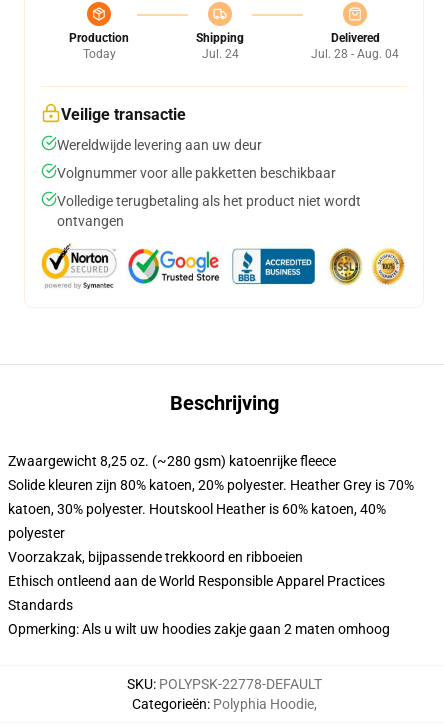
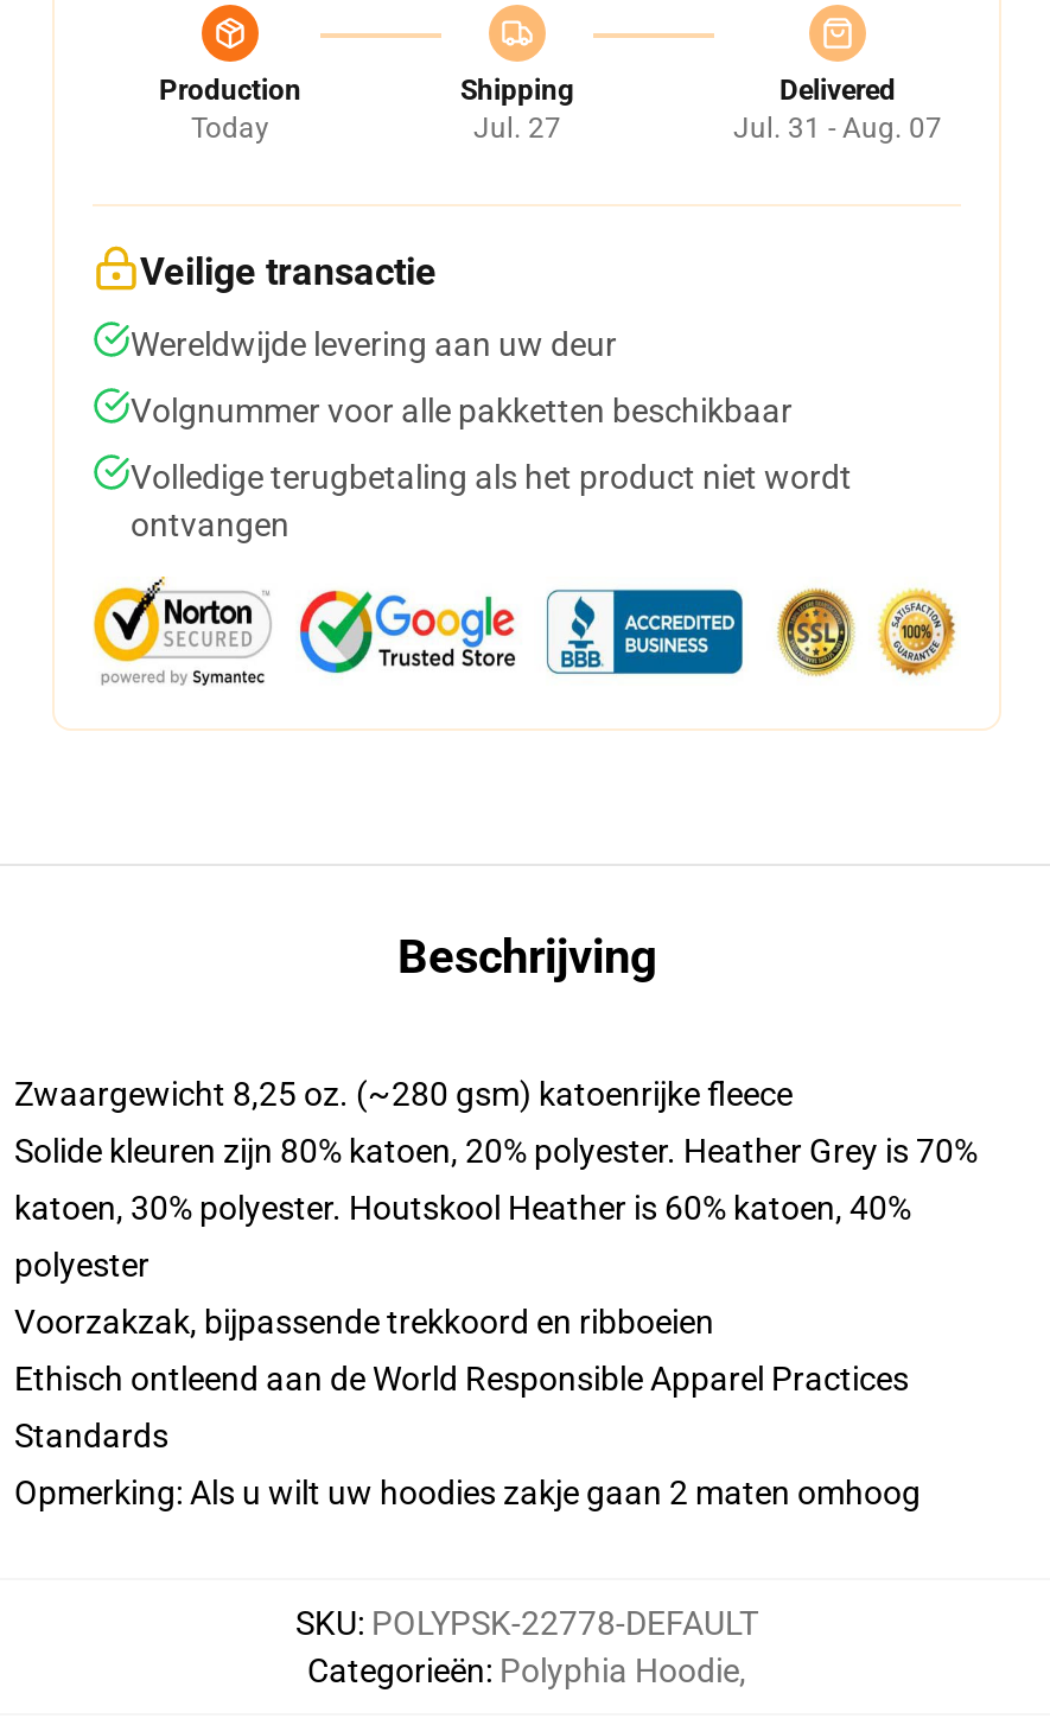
[201,47,238,61] Jul. 24 -> [473,112,561,145] Jul. 27
[311,47,399,61] Jul. 28 - Aug. 04 -> [733,112,942,145] Jul. 31 - Aug. 07

